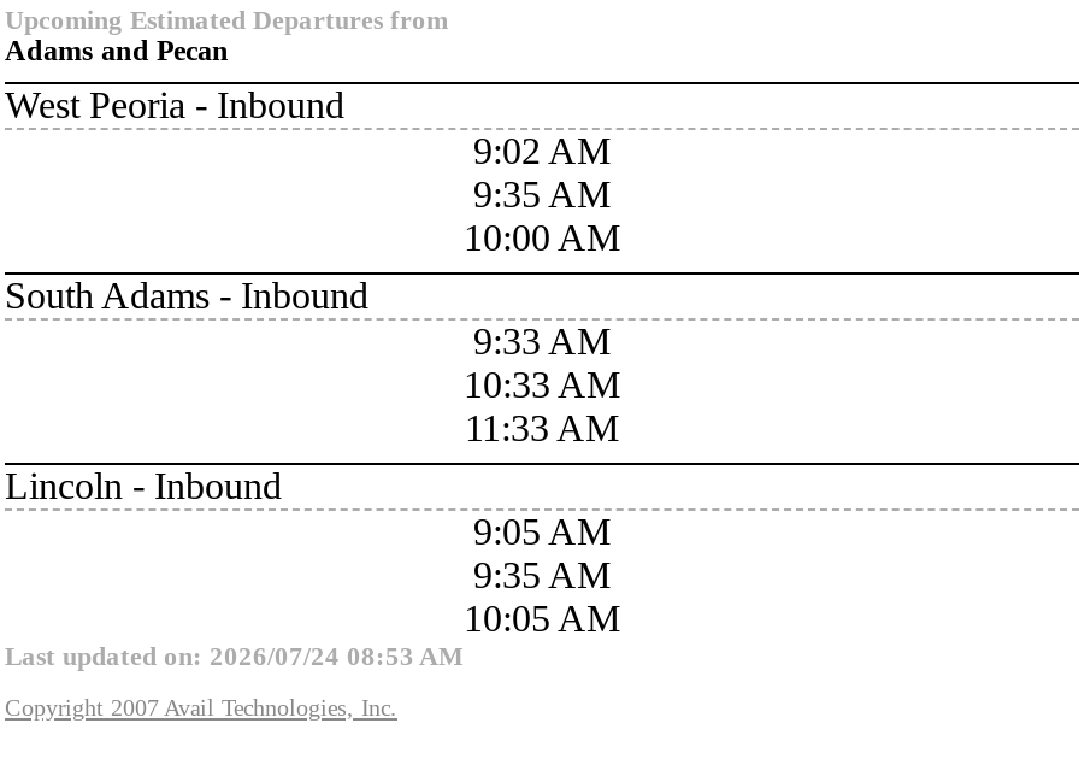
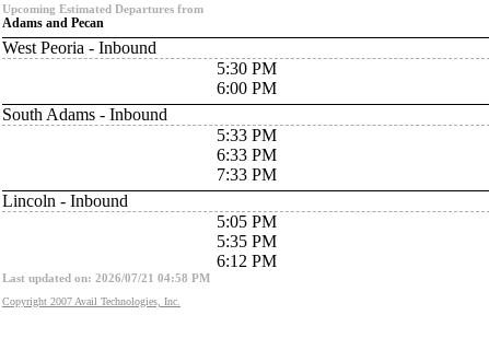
[464,130,620,258] 9:02 AM | 9:35 AM | 10:00 AM -> [216,59,276,97] 5:30 PM | 6:00 PM
[464,321,620,448] 9:33 AM | 10:33 AM | 11:33 AM -> [216,126,276,184] 5:33 PM | 6:33 PM | 7:33 PM
[5,511,620,670] 9:05 AM | 9:35 AM | 10:05 AM | Last updated on: 2026/07/24 08:53 AM -> [2,212,276,284] 5:05 PM | 5:35 PM | 6:12 PM | Last updated on: 2026/07/21 04:58 PM

